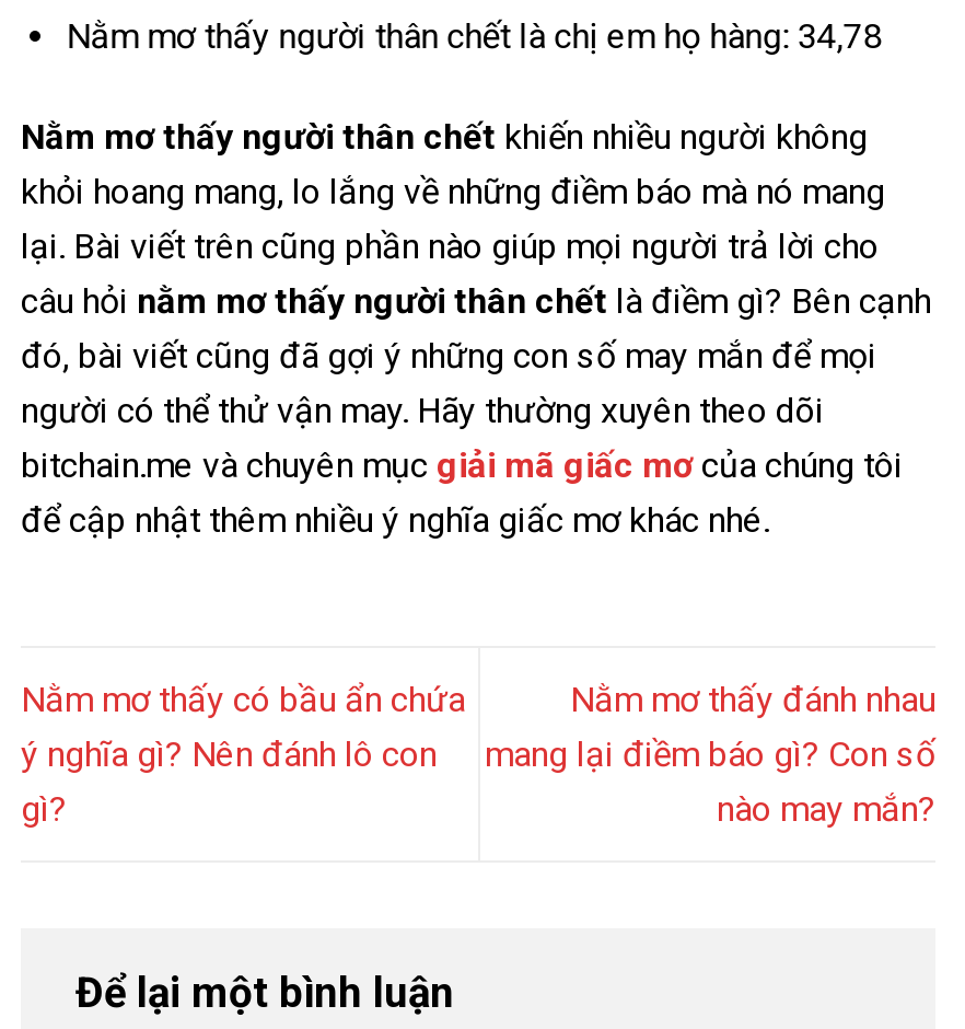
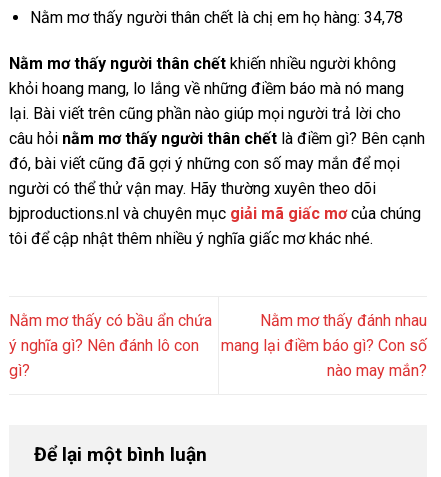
[21,444,903,541] bitchain.me và chuyên mục giải mã giấc mơ của chúng tôi | để cập nhật thêm nhiều ý nghĩa giấc mơ khác nhé. -> [9,204,421,248] bjproductions.nl và chuyên mục giải mã giấc mơ của chúng | tôi để cập nhật thêm nhiều ý nghĩa giấc mơ khác nhé.

